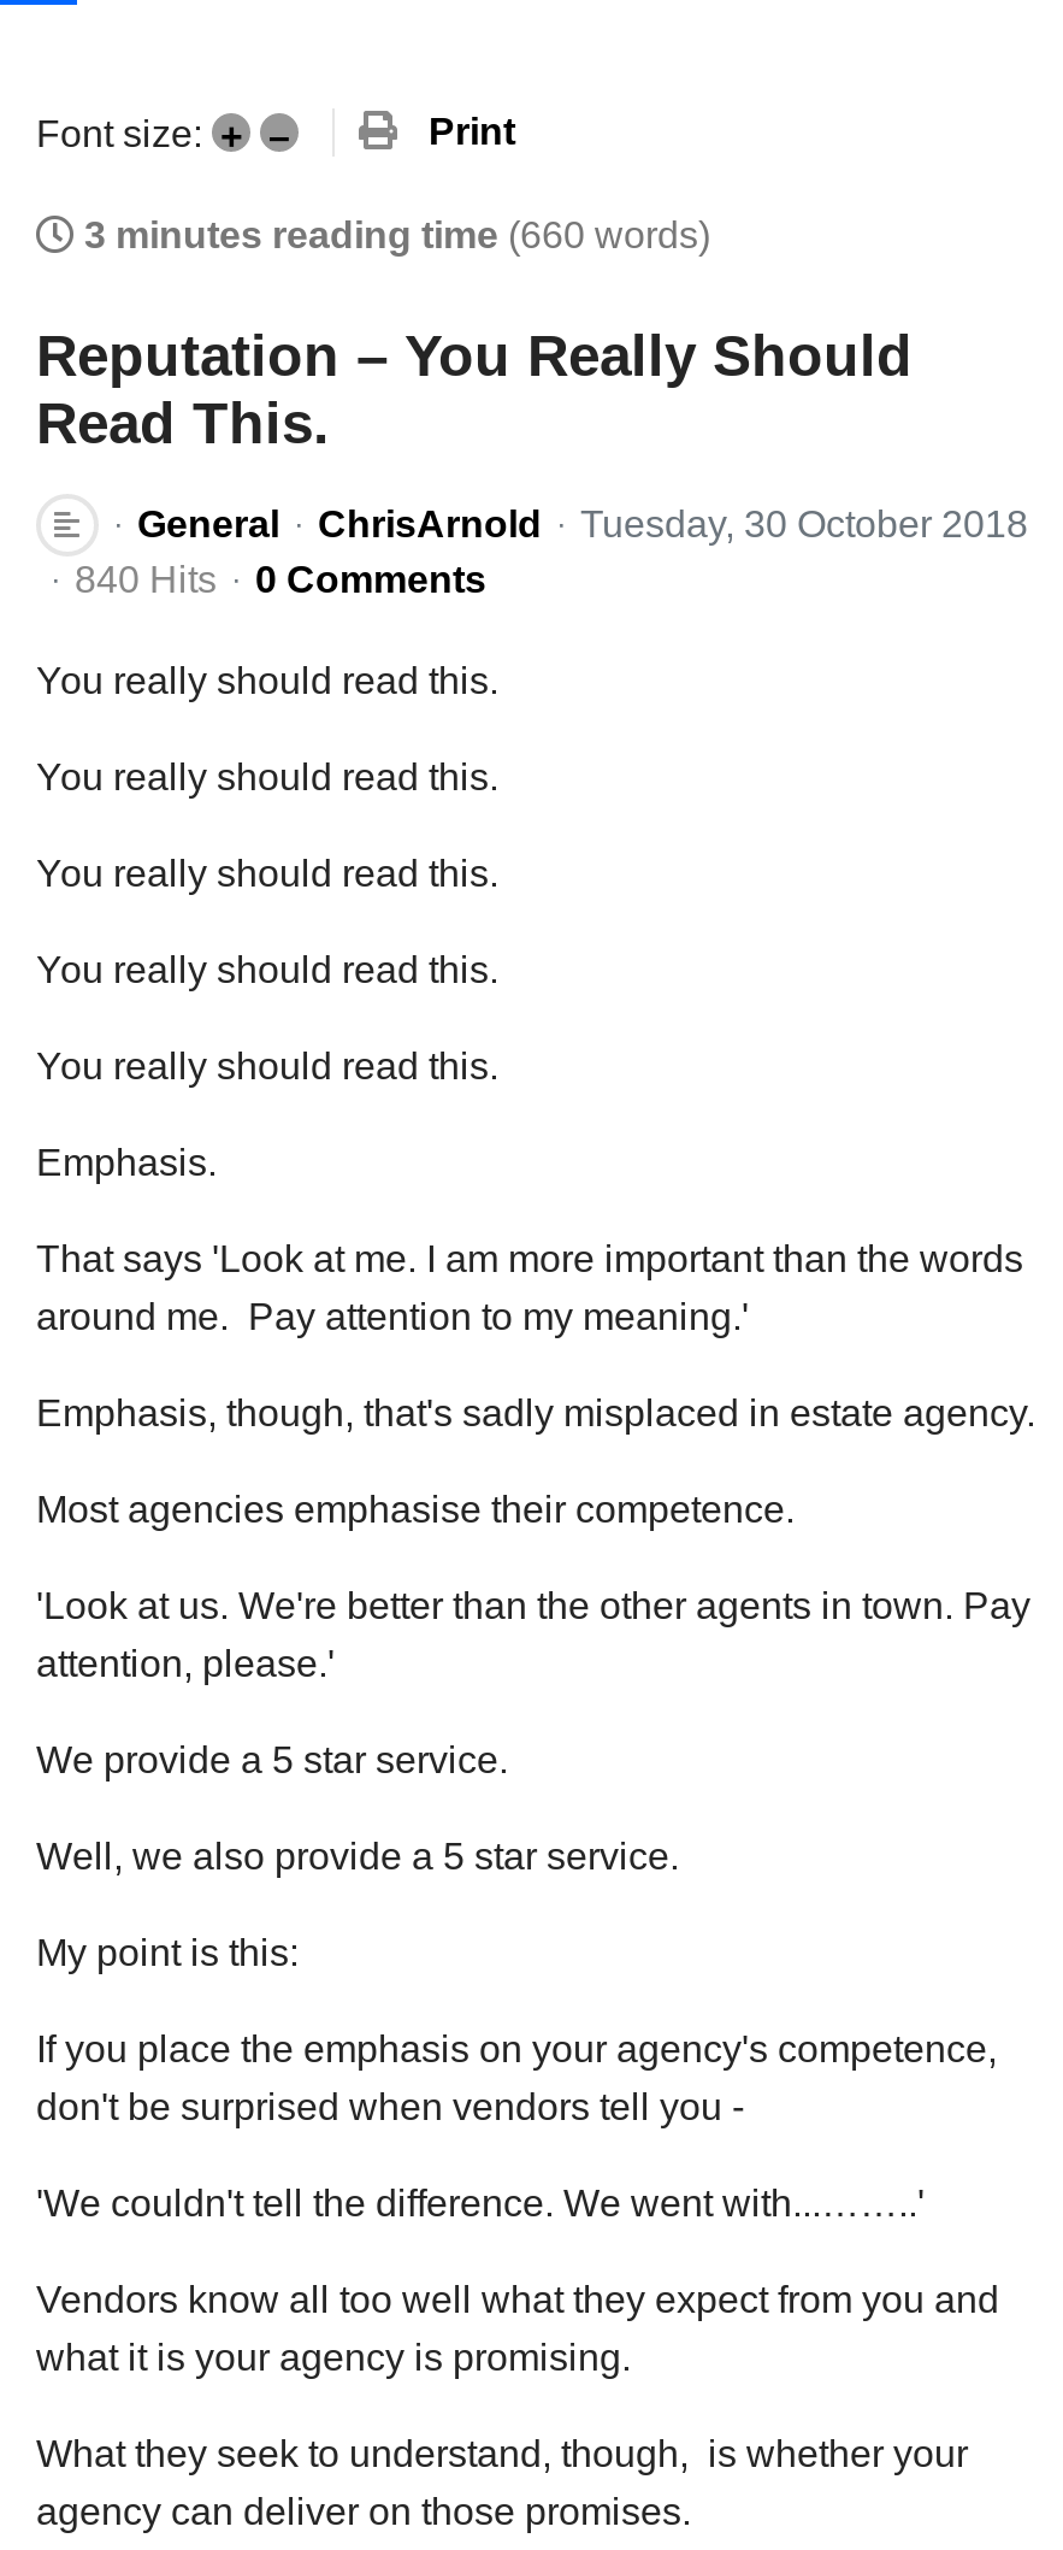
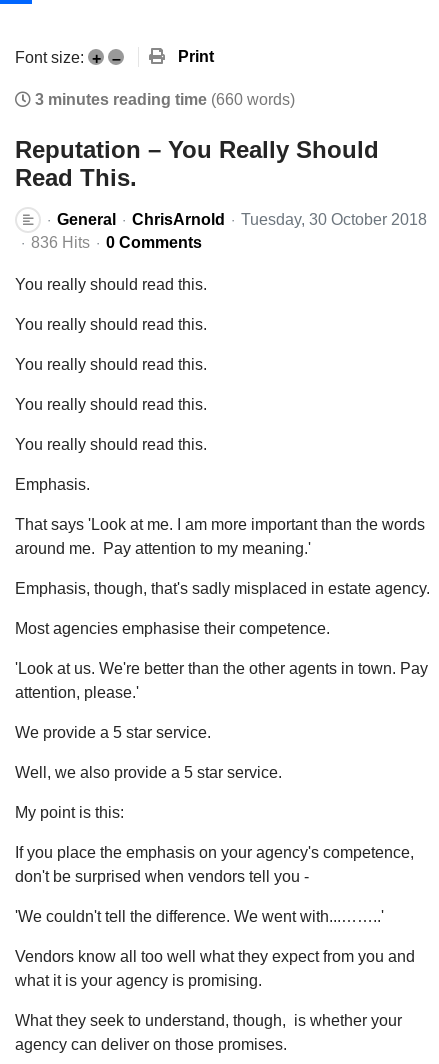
[75,559,486,600] 840 Hits 0 Comments -> [31,234,202,251] 836 Hits 0 Comments

